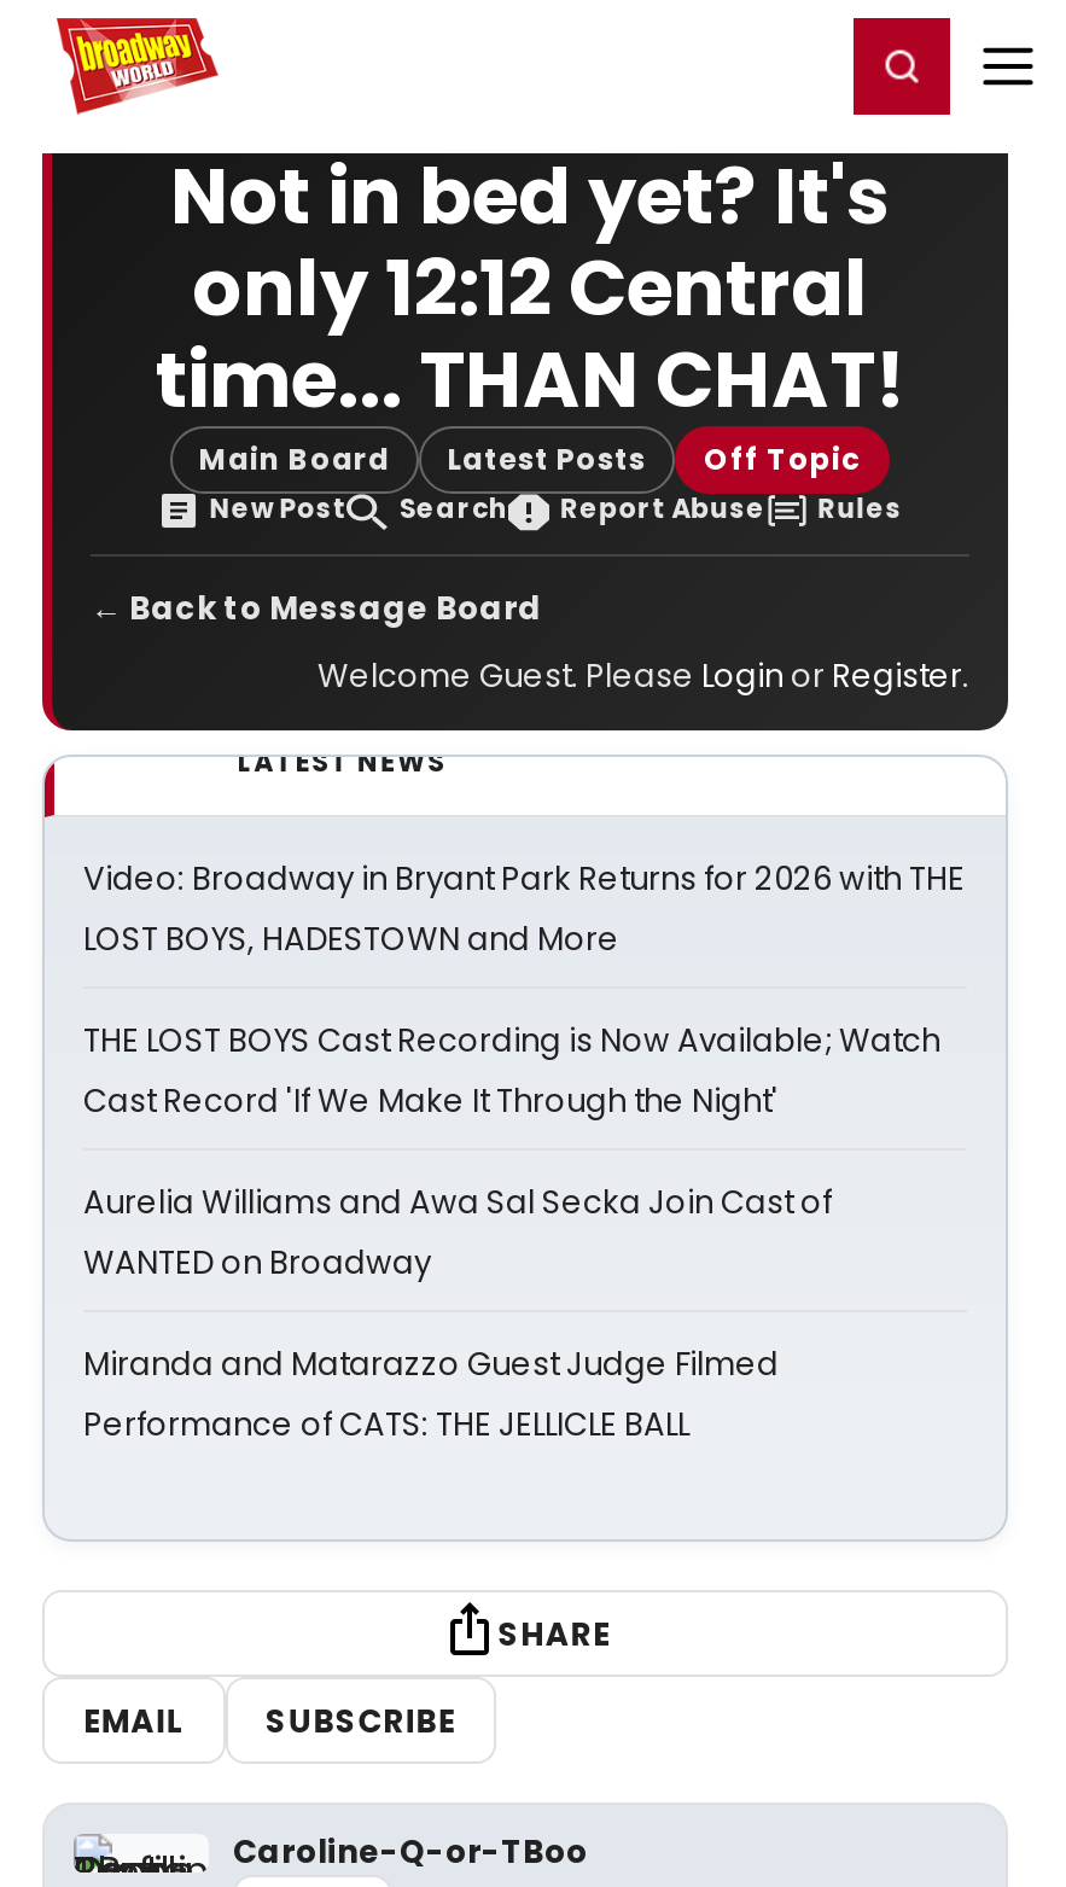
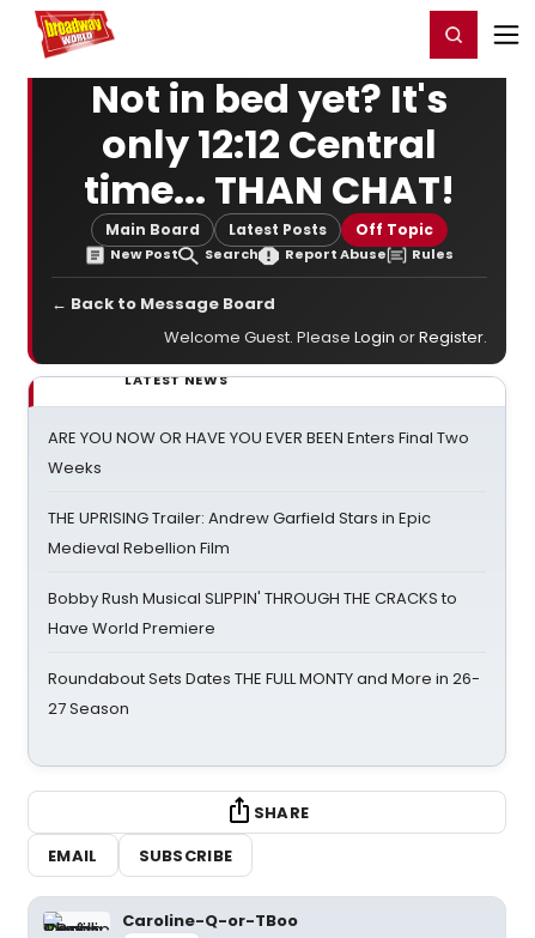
[83,856,965,962] Video: Broadway in Bryant Park Returns for 2026 with THE | LOST BOYS, HADESTOWN and More -> [48,426,469,479] ARE YOU NOW OR HAVE YOU EVER BEEN Enters Final Two | Weeks
[83,1018,940,1124] THE LOST BOYS Cast Recording is Now Available; Watch | Cast Record 'If We Make It Through the Night' -> [48,507,431,559] THE UPRISING Trailer: Andrew Garfield Stars in Epic | Medieval Rebellion Film
[83,1180,832,1286] Aurelia Williams and Awa Sal Secka Join Cast of | WANTED on Broadway -> [48,587,457,640] Bobby Rush Musical SLIPPIN' THROUGH THE CRACKS to | Have World Premiere
[83,1341,779,1448] Miranda and Matarazzo Guest Judge Filmed | Performance of CATS: THE JELLICLE BALL -> [48,667,480,720] Roundabout Sets Dates THE FULL MONTY and More in 26- | 27 Season

